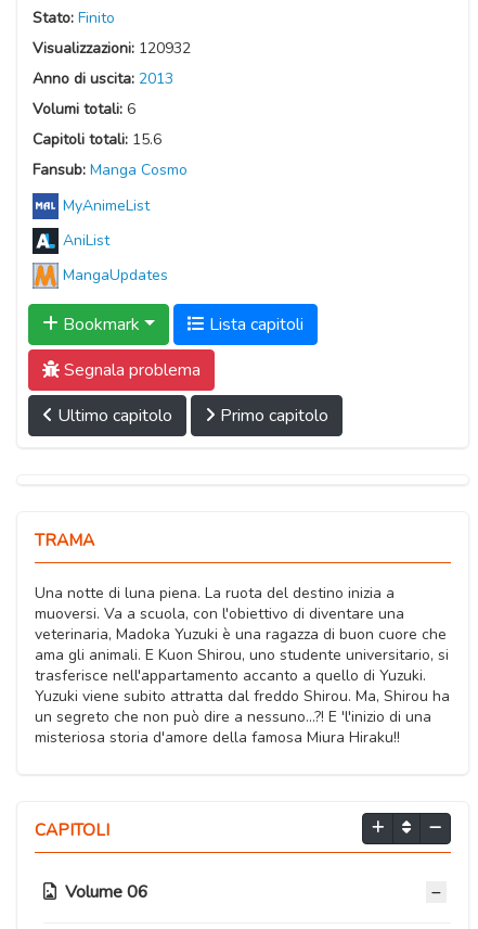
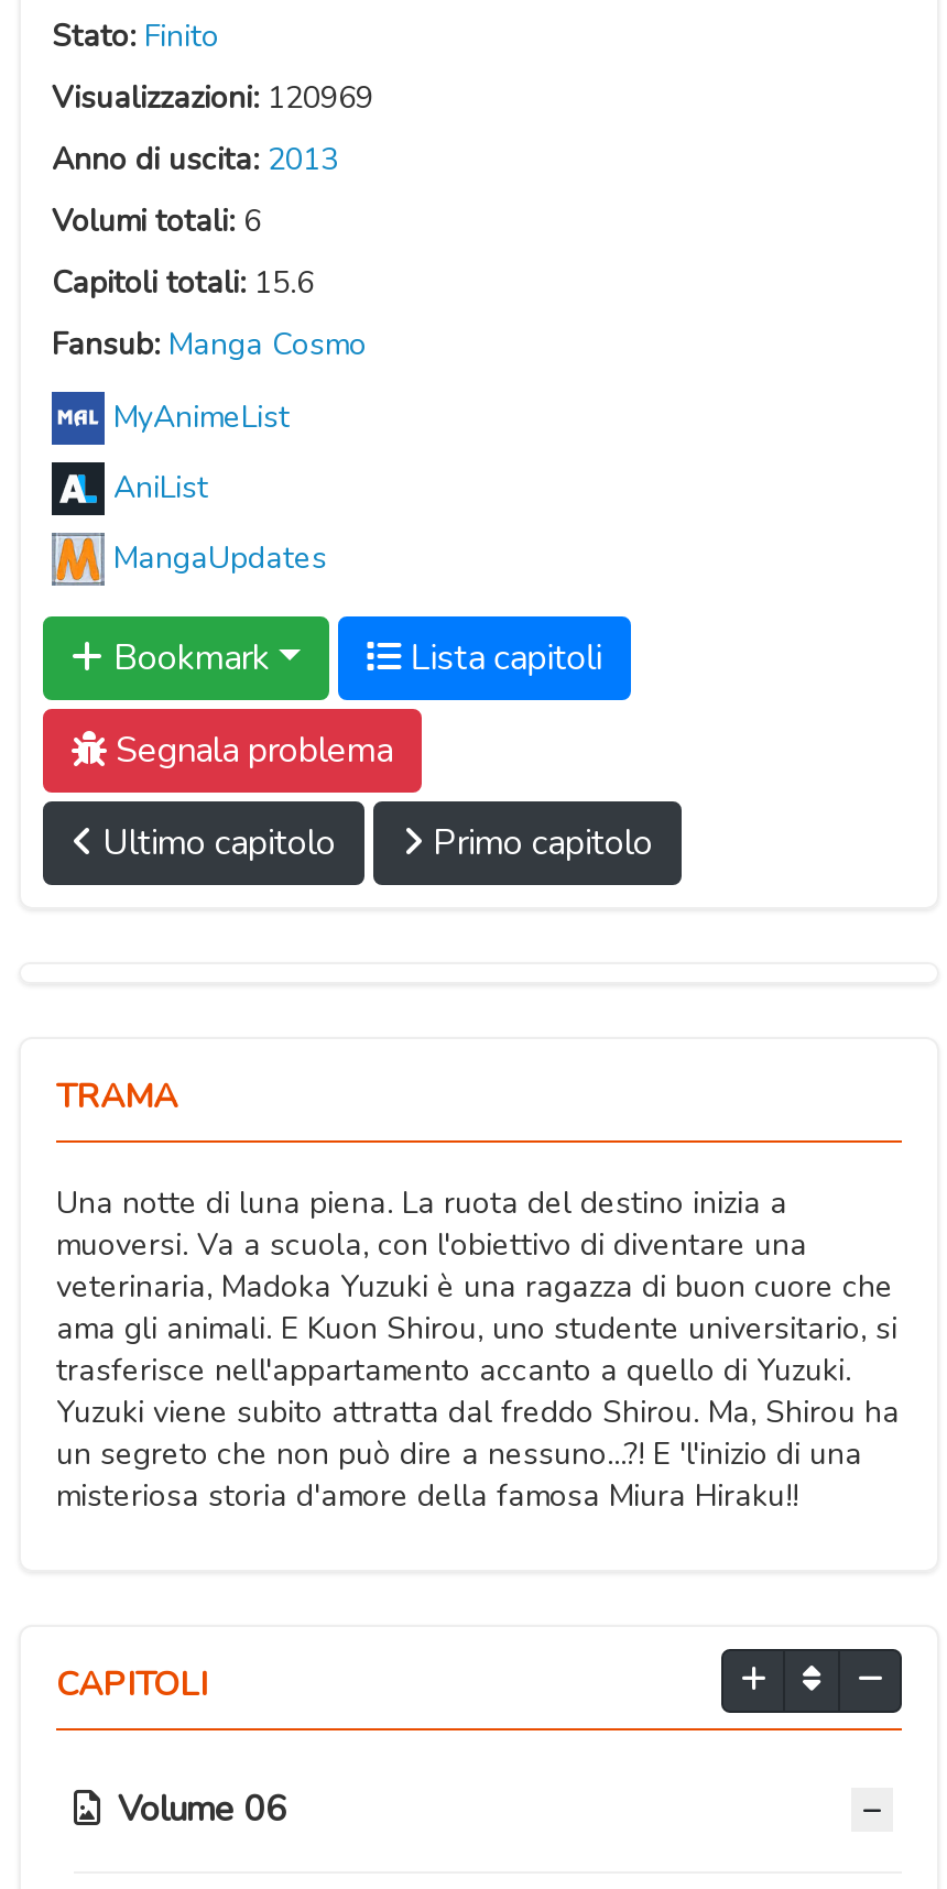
[33,38,191,58] Visualizzazioni: 120932 -> [52,77,373,119] Visualizzazioni: 120969

